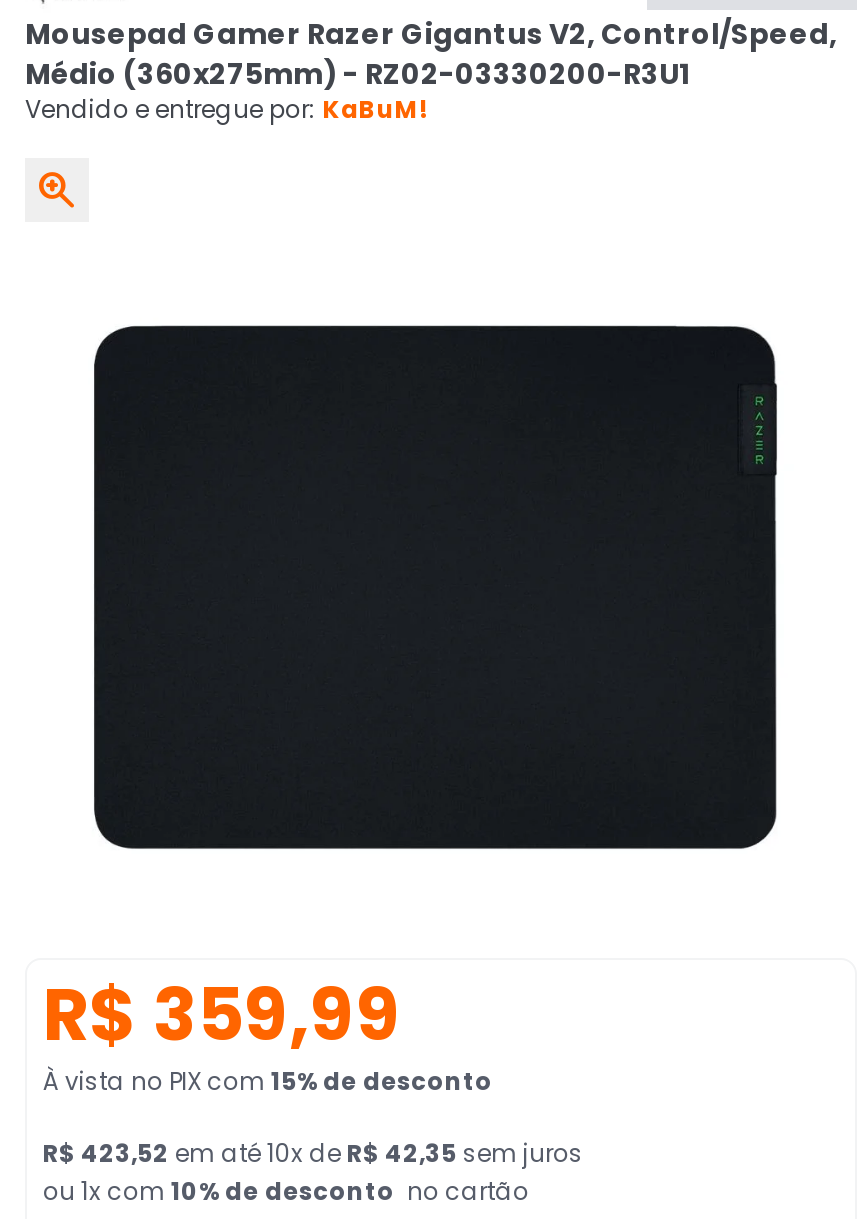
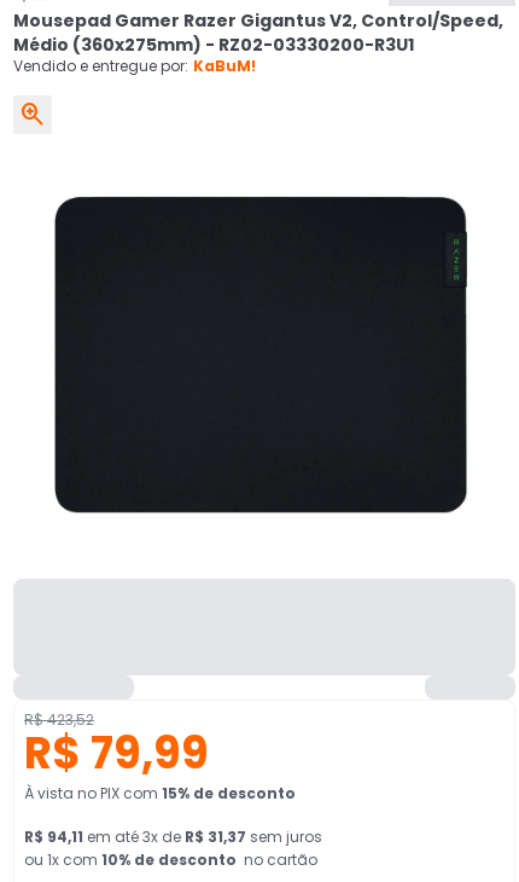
[43,964,401,1066] R$ 359,99 -> [24,709,209,784] R$ 423,52 | R$ 79,99
[43,1136,583,1170] R$ 423,52 em até 10x de R$ 42,35 sem juros -> [24,826,322,847] R$ 94,11 em até 3x de R$ 31,37 sem juros

